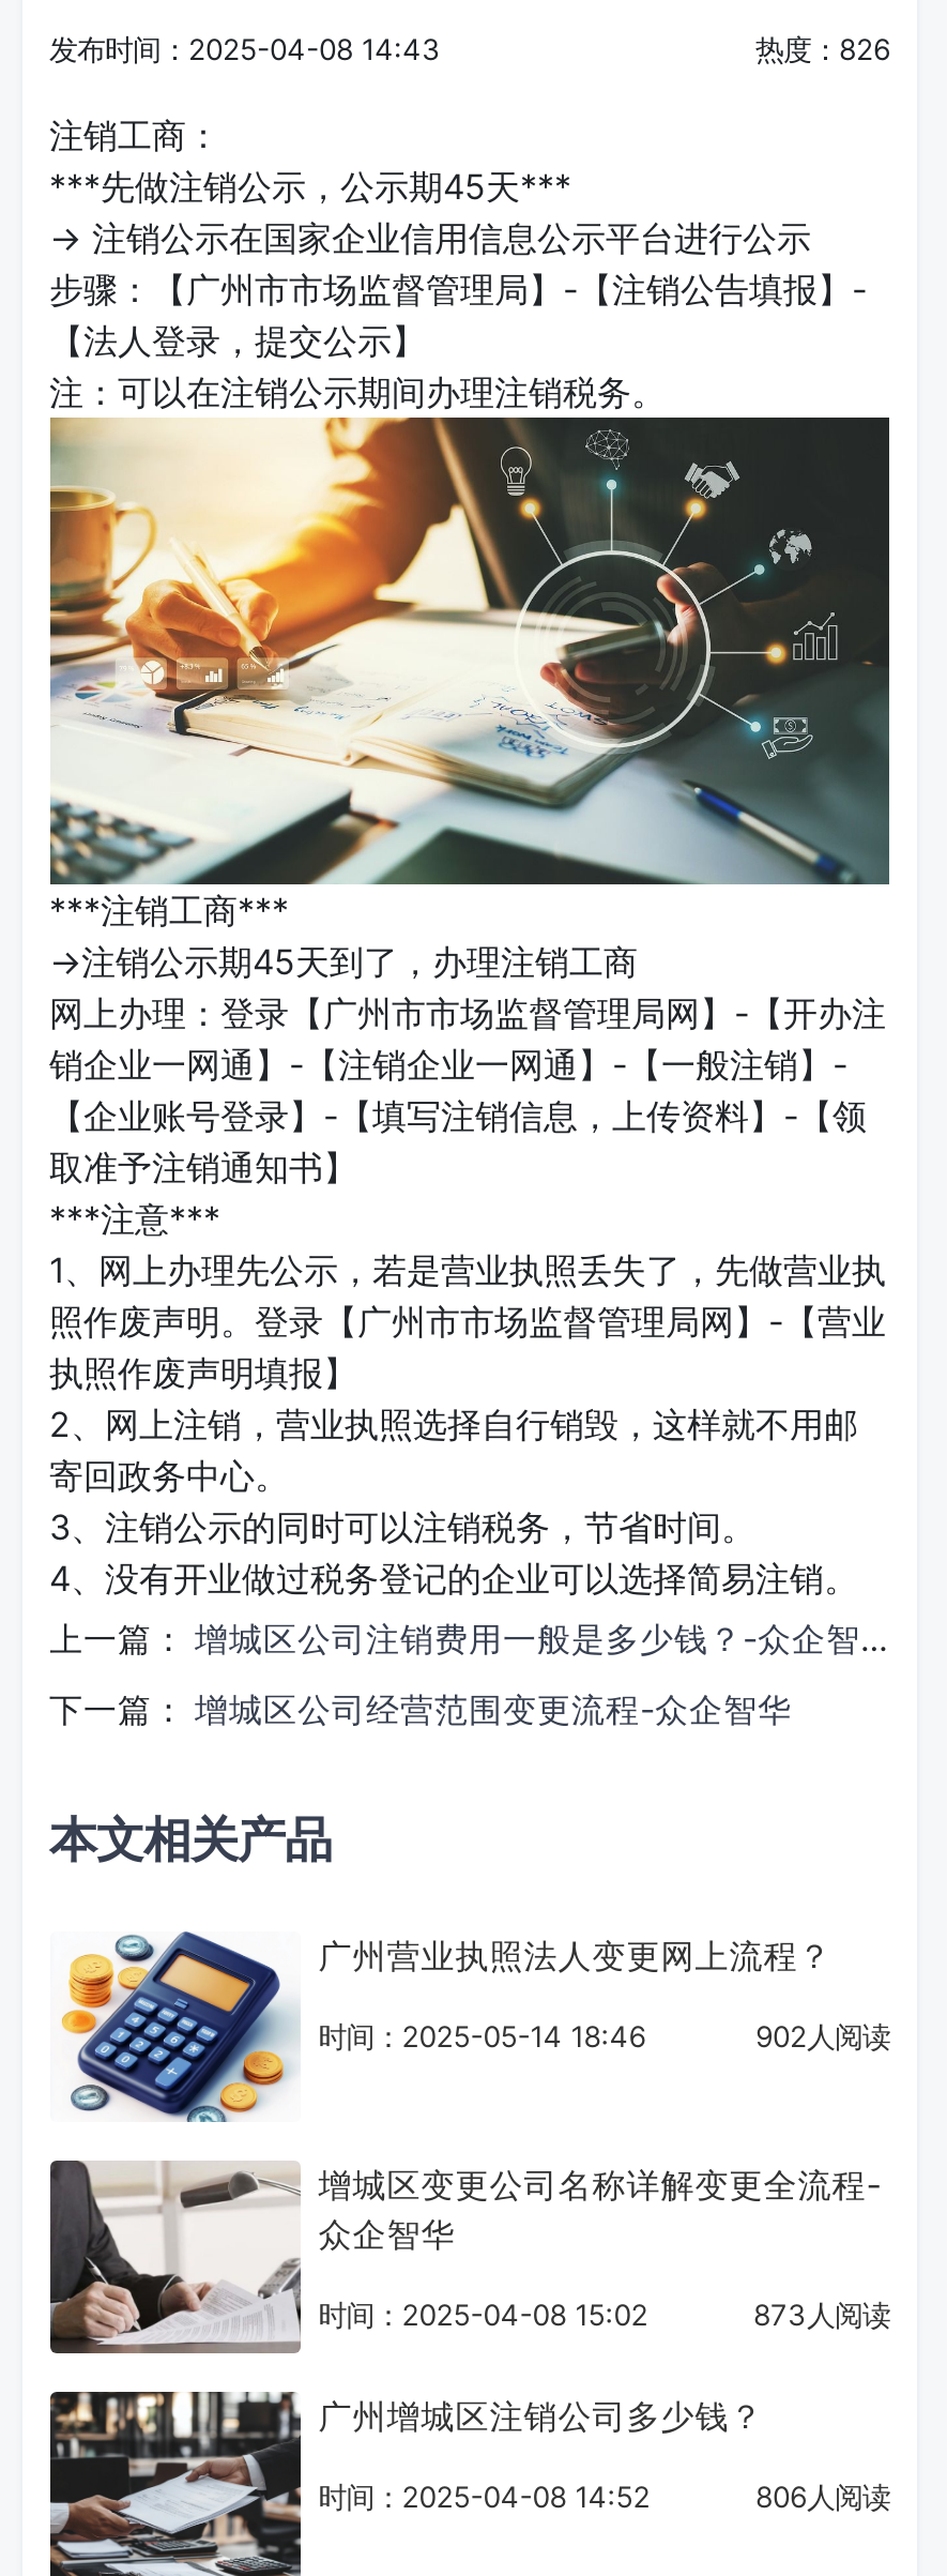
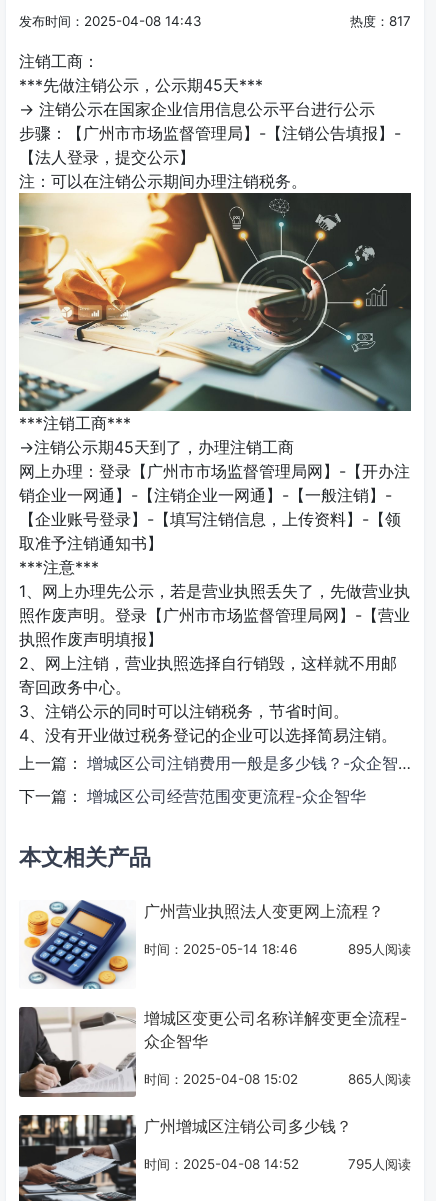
[755,32,890,66] 热度：826 -> [350,13,411,29] 热度：817
[755,2018,890,2053] 902人阅读 -> [348,941,411,957] 895人阅读
[753,2298,890,2332] 873人阅读 -> [348,1071,411,1087] 865人阅读
[755,2479,890,2513] 806人阅读 -> [348,1156,411,1172] 795人阅读

